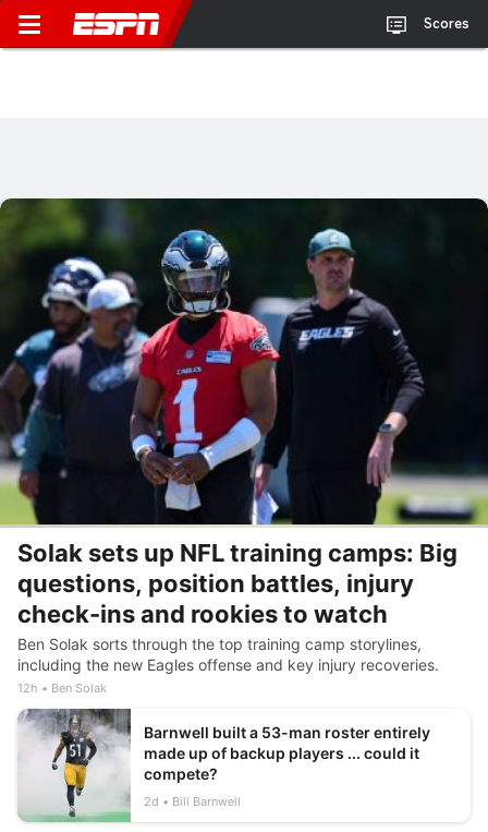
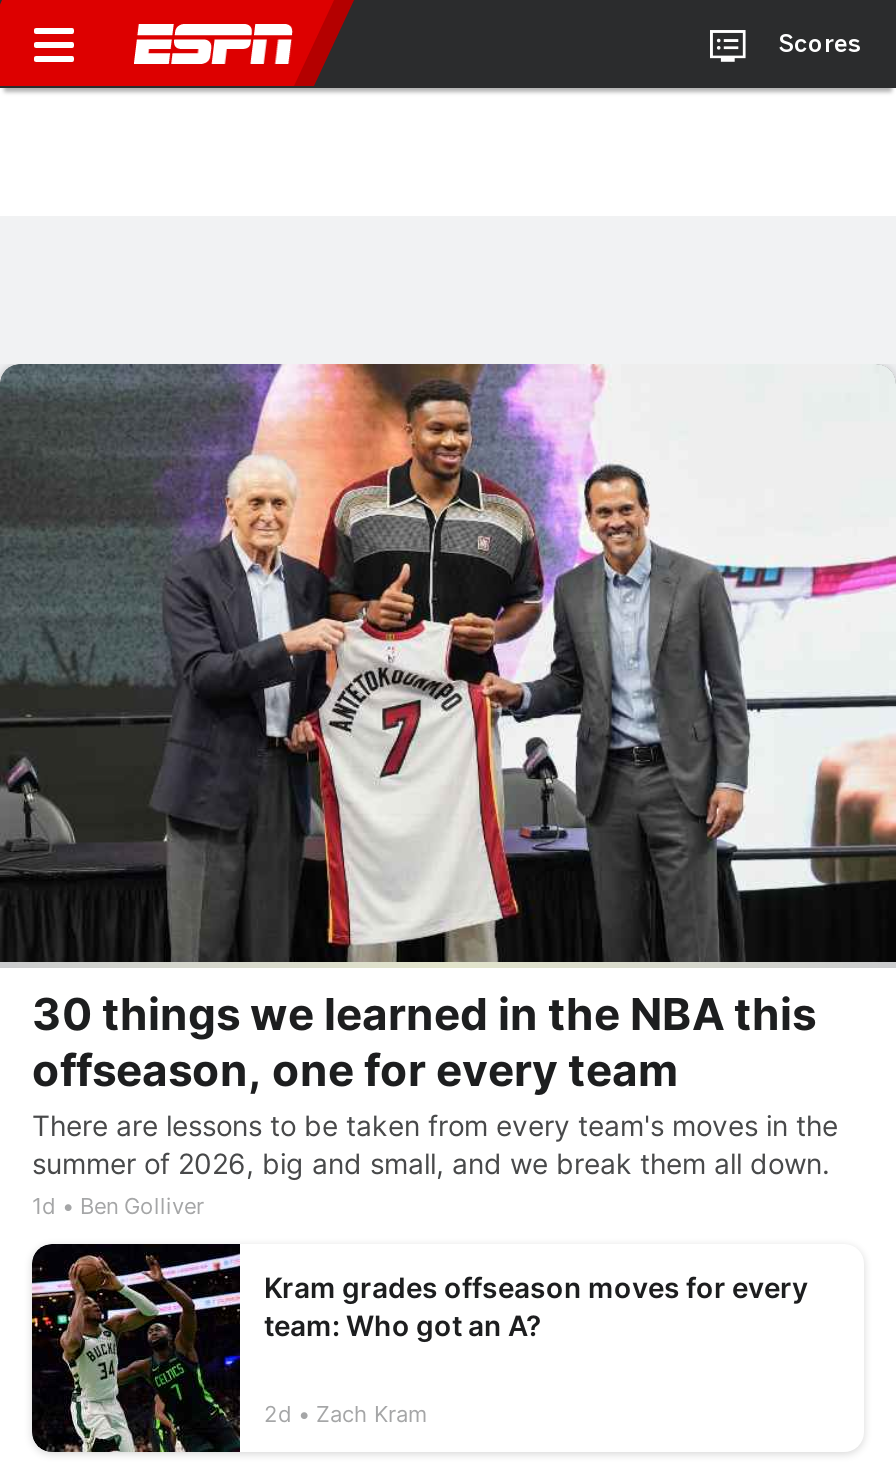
[3,197,485,695] [image] | Solak sets up NFL training camps: Big | questions, position battles, injury | check-ins and rookies to watch | Ben Solak sorts through the top training camp storylines, | including the new Eagles offense and key injury recoveries. | 12h | Ben Solak -> [6,362,890,1219] [image] | 30 things we learned in the NBA this | offseason, one for every team | There are lessons to be taken from every team's moves in the | summer of 2026, big and small, and we break them all down. | 1d | Ben Golliver
[17,708,430,822] [image] | Barnwell built a 53-man roster entirely | made up of backup players ... could it | compete? -> [30,1250,808,1454] [image] | Kram grades offseason moves for every | team: Who got an A?
[172,794,241,809] Bill Barnwell -> [316,1399,428,1427] Zach Kram

